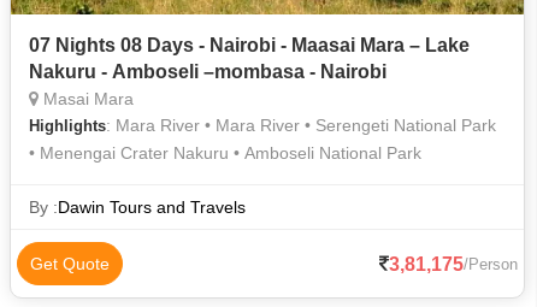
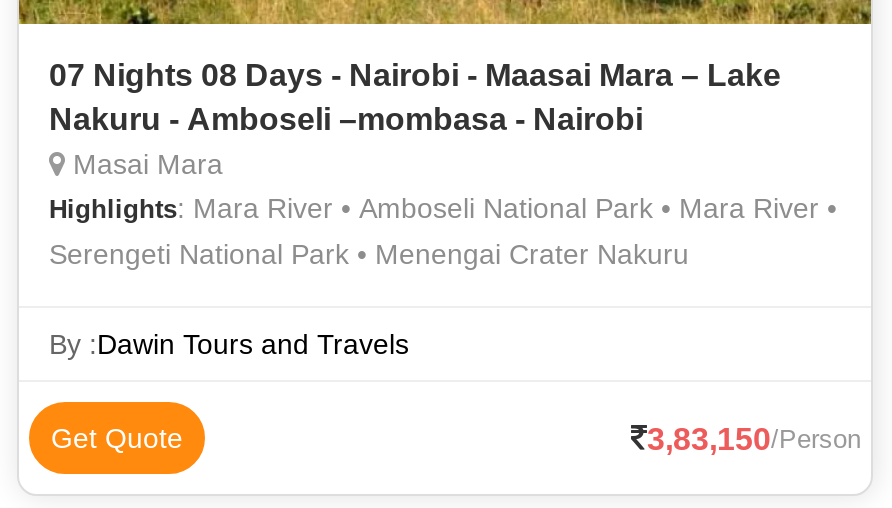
[29,116,496,163] Highlights: Mara River • Mara River • Serengeti National Park | • Menengai Crater Nakuru • Amboseli National Park -> [49,192,837,270] Highlights: Mara River • Amboseli National Park • Mara River • | Serengeti National Park • Menengai Crater Nakuru
[389,253,518,274] 3,81,175/Person -> [647,421,861,455] 3,83,150/Person

